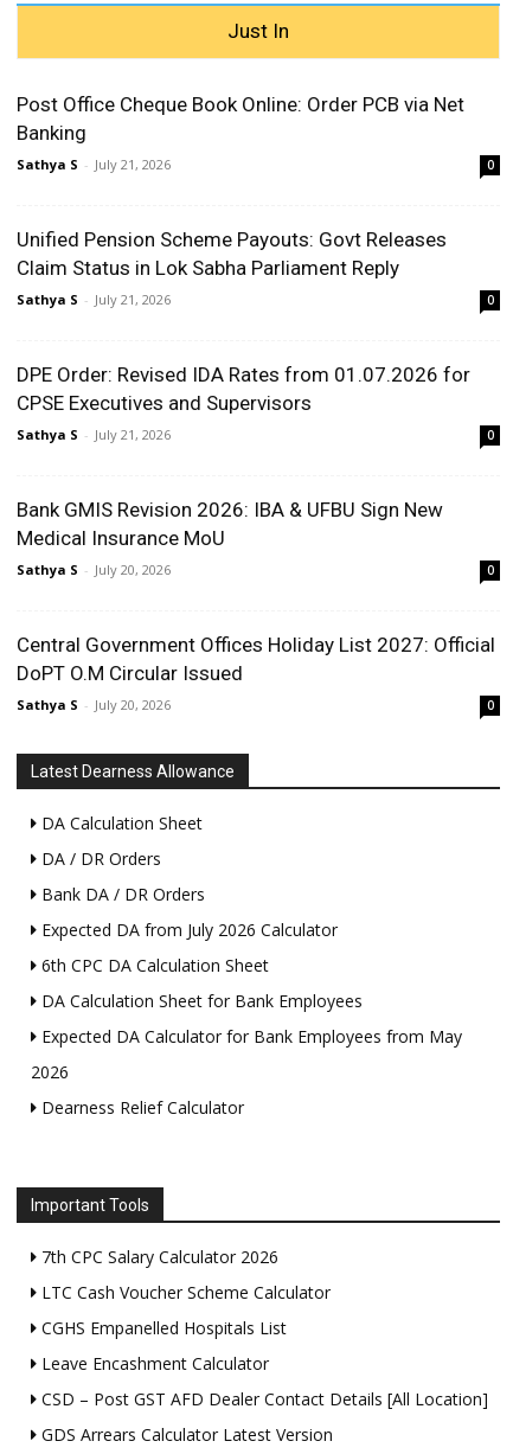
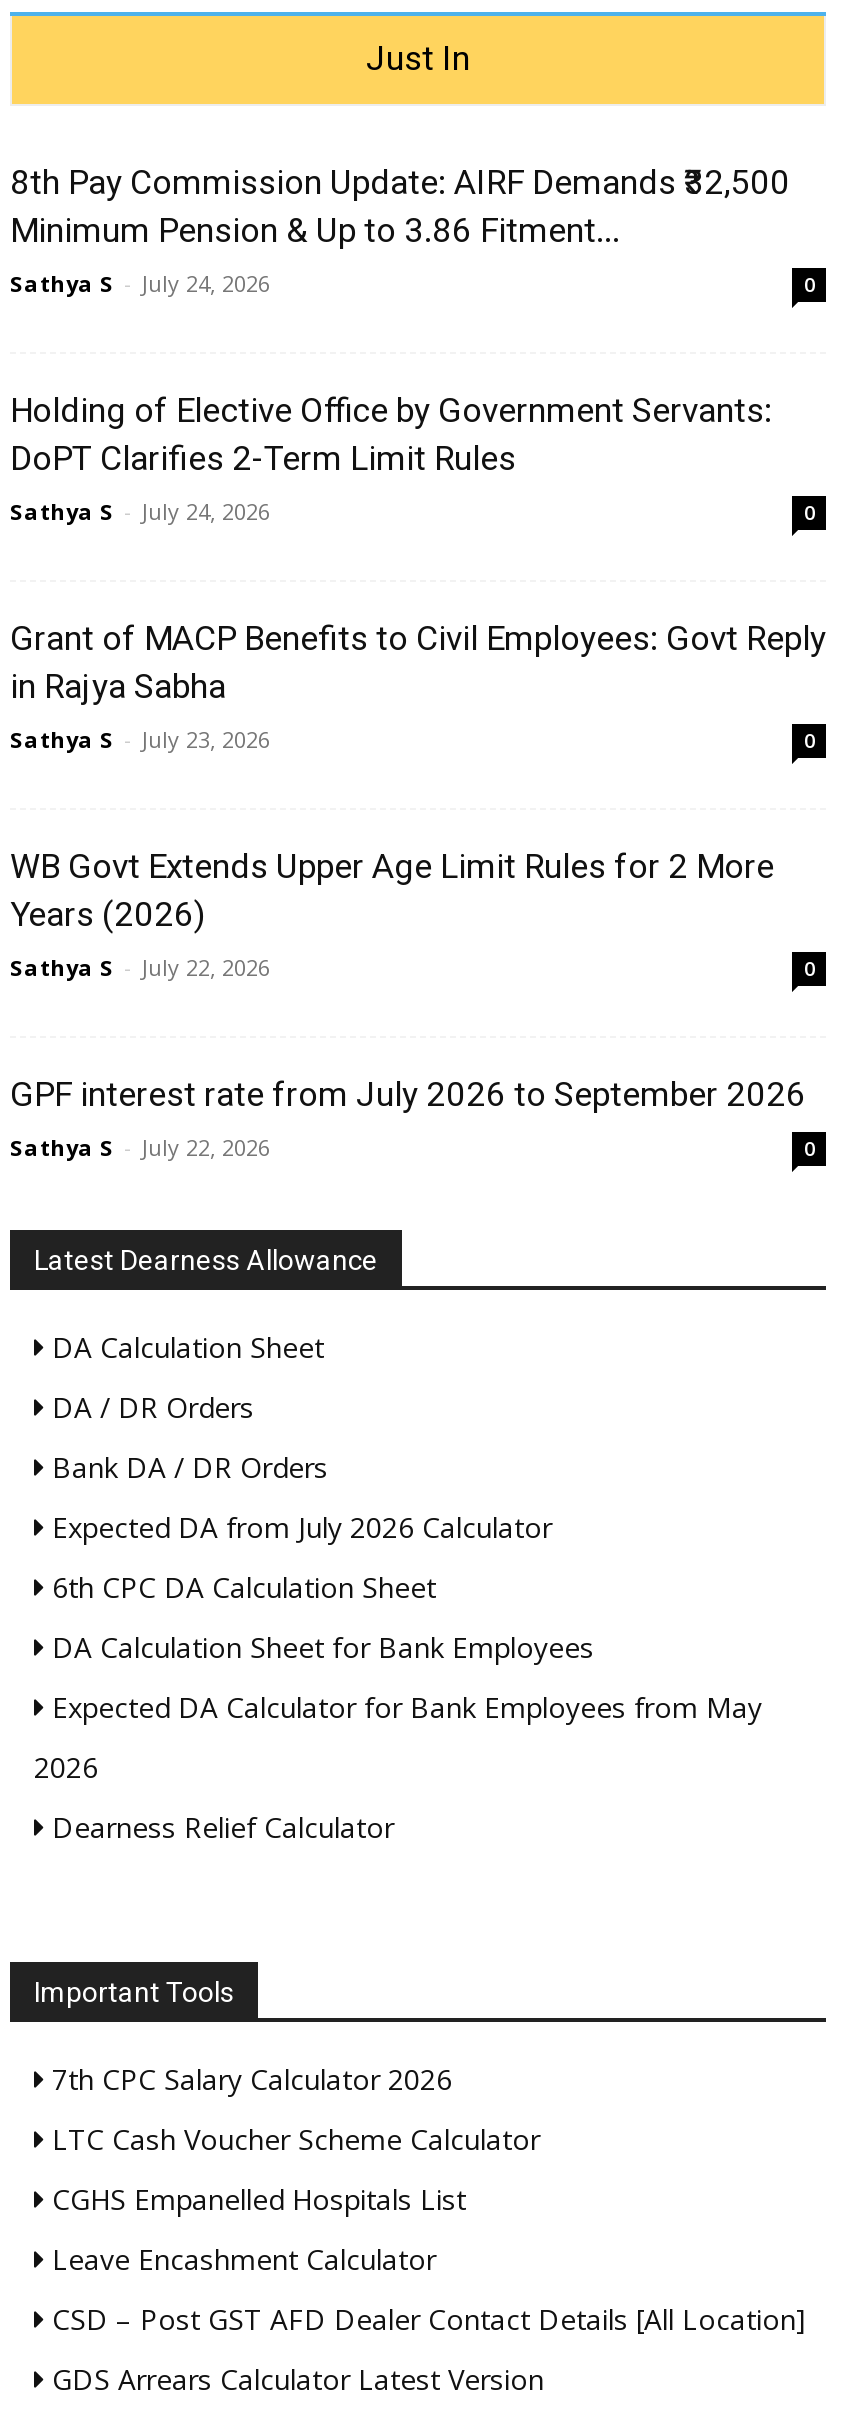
[17,93,464,174] Post Office Cheque Book Online: Order PCB via Net | Banking | Sathya S - July 21, 2026 -> [10,163,790,299] 8th Pay Commission Update: AIRF Demands ₹32,500 | Minimum Pension & Up to 3.86 Fitment... | Sathya S - July 24, 2026
[17,228,447,309] Unified Pension Scheme Payouts: Govt Releases | Claim Status in Lok Sabha Parliament Reply | Sathya S - July 21, 2026 -> [10,391,772,527] Holding of Elective Office by Government Servants: | DoPT Clarifies 2-Term Limit Rules | Sathya S - July 24, 2026
[17,363,470,444] DPE Order: Revised IDA Rates from 01.07.2026 for | CPSE Executives and Supervisors | Sathya S - July 21, 2026 -> [10,619,826,755] Grant of MACP Benefits to Civil Employees: Govt Reply | in Rajya Sabha | Sathya S - July 23, 2026
[17,498,443,579] Bank GMIS Revision 2026: IBA & UFBU Sign New | Medical Insurance MoU | Sathya S - July 20, 2026 -> [10,847,774,983] WB Govt Extends Upper Age Limit Rules for 2 More | Years (2026) | Sathya S - July 22, 2026
[17,633,495,714] Central Government Offices Holiday List 2027: Official | DoPT O.M Circular Issued | Sathya S - July 20, 2026 -> [10,1075,806,1163] GPF interest rate from July 2026 to September 2026 | Sathya S - July 22, 2026

